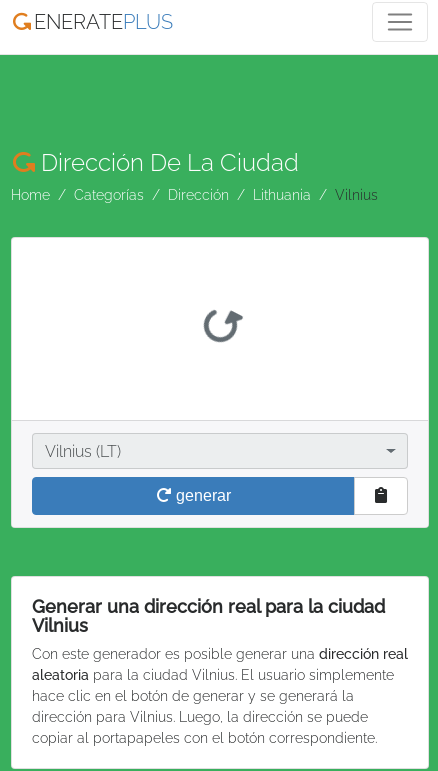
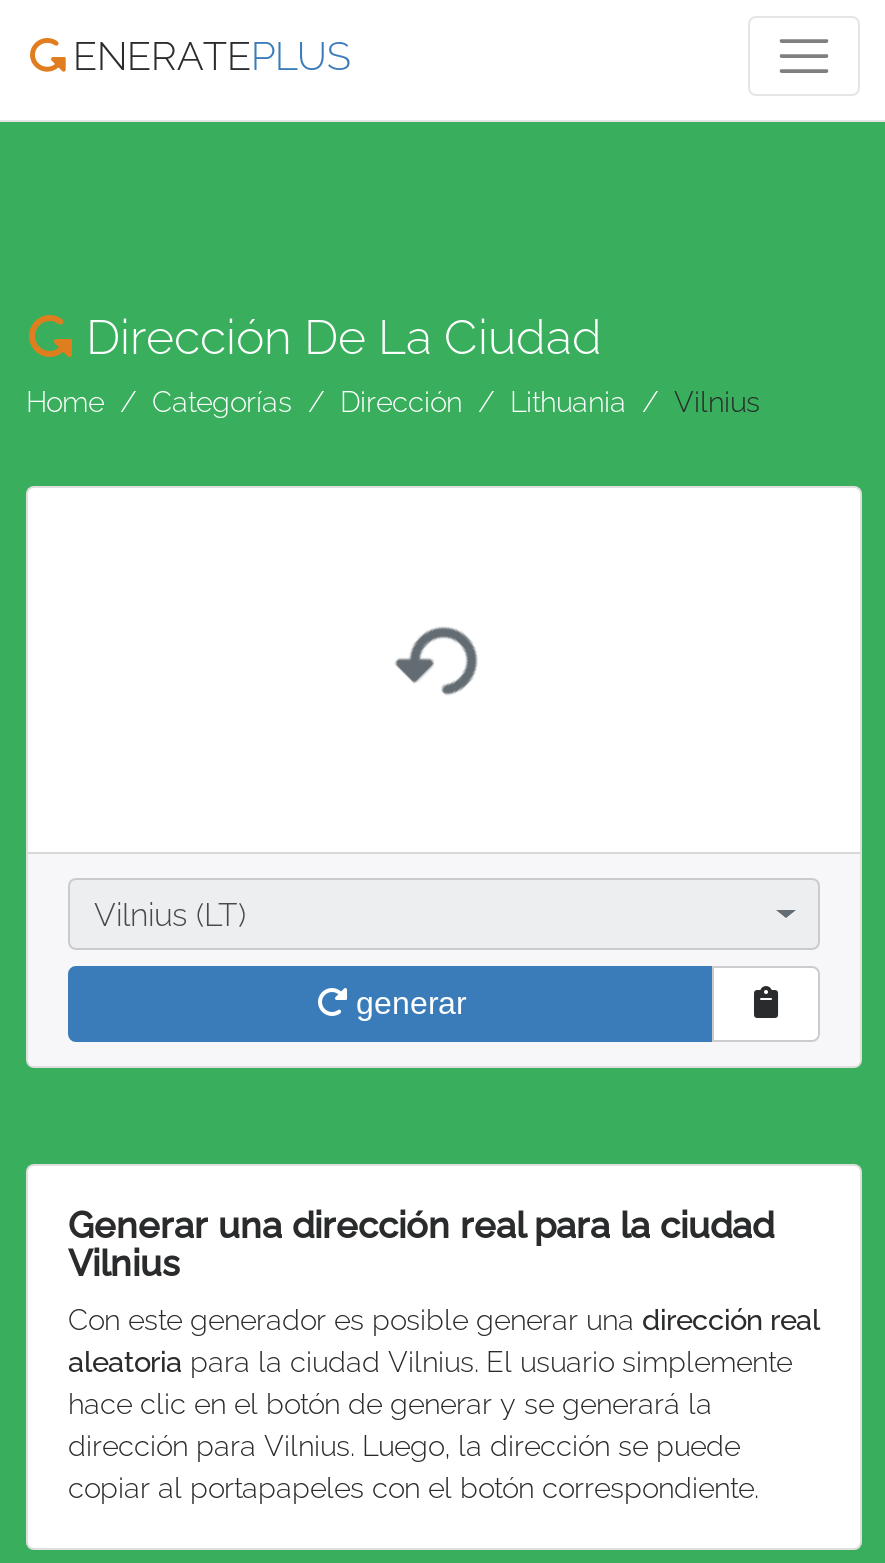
[196,308,244,343] [image] -> [394,626,488,696] [image]

